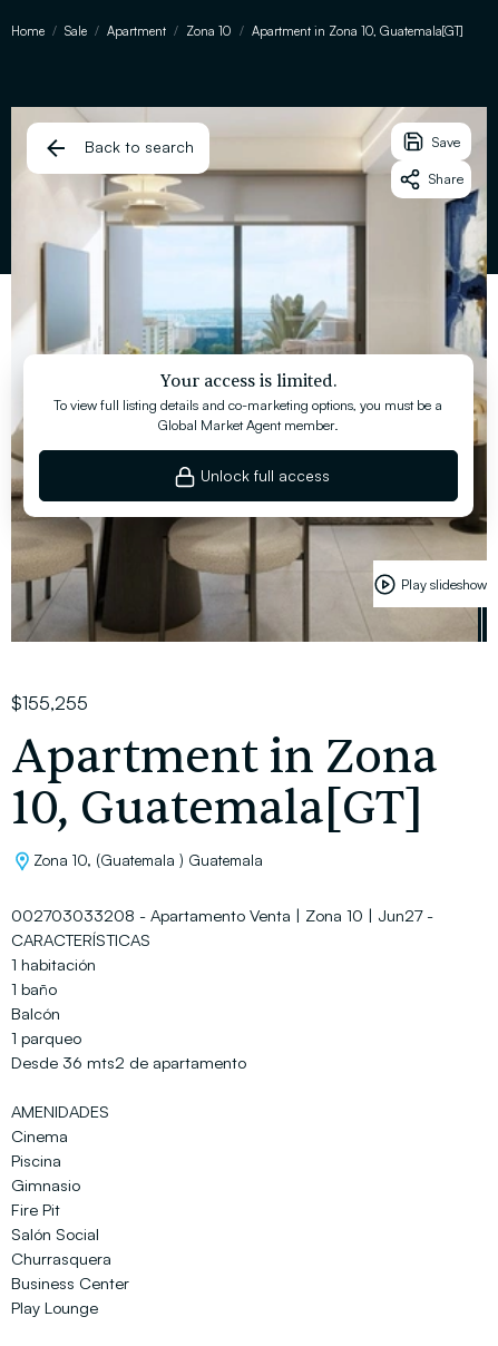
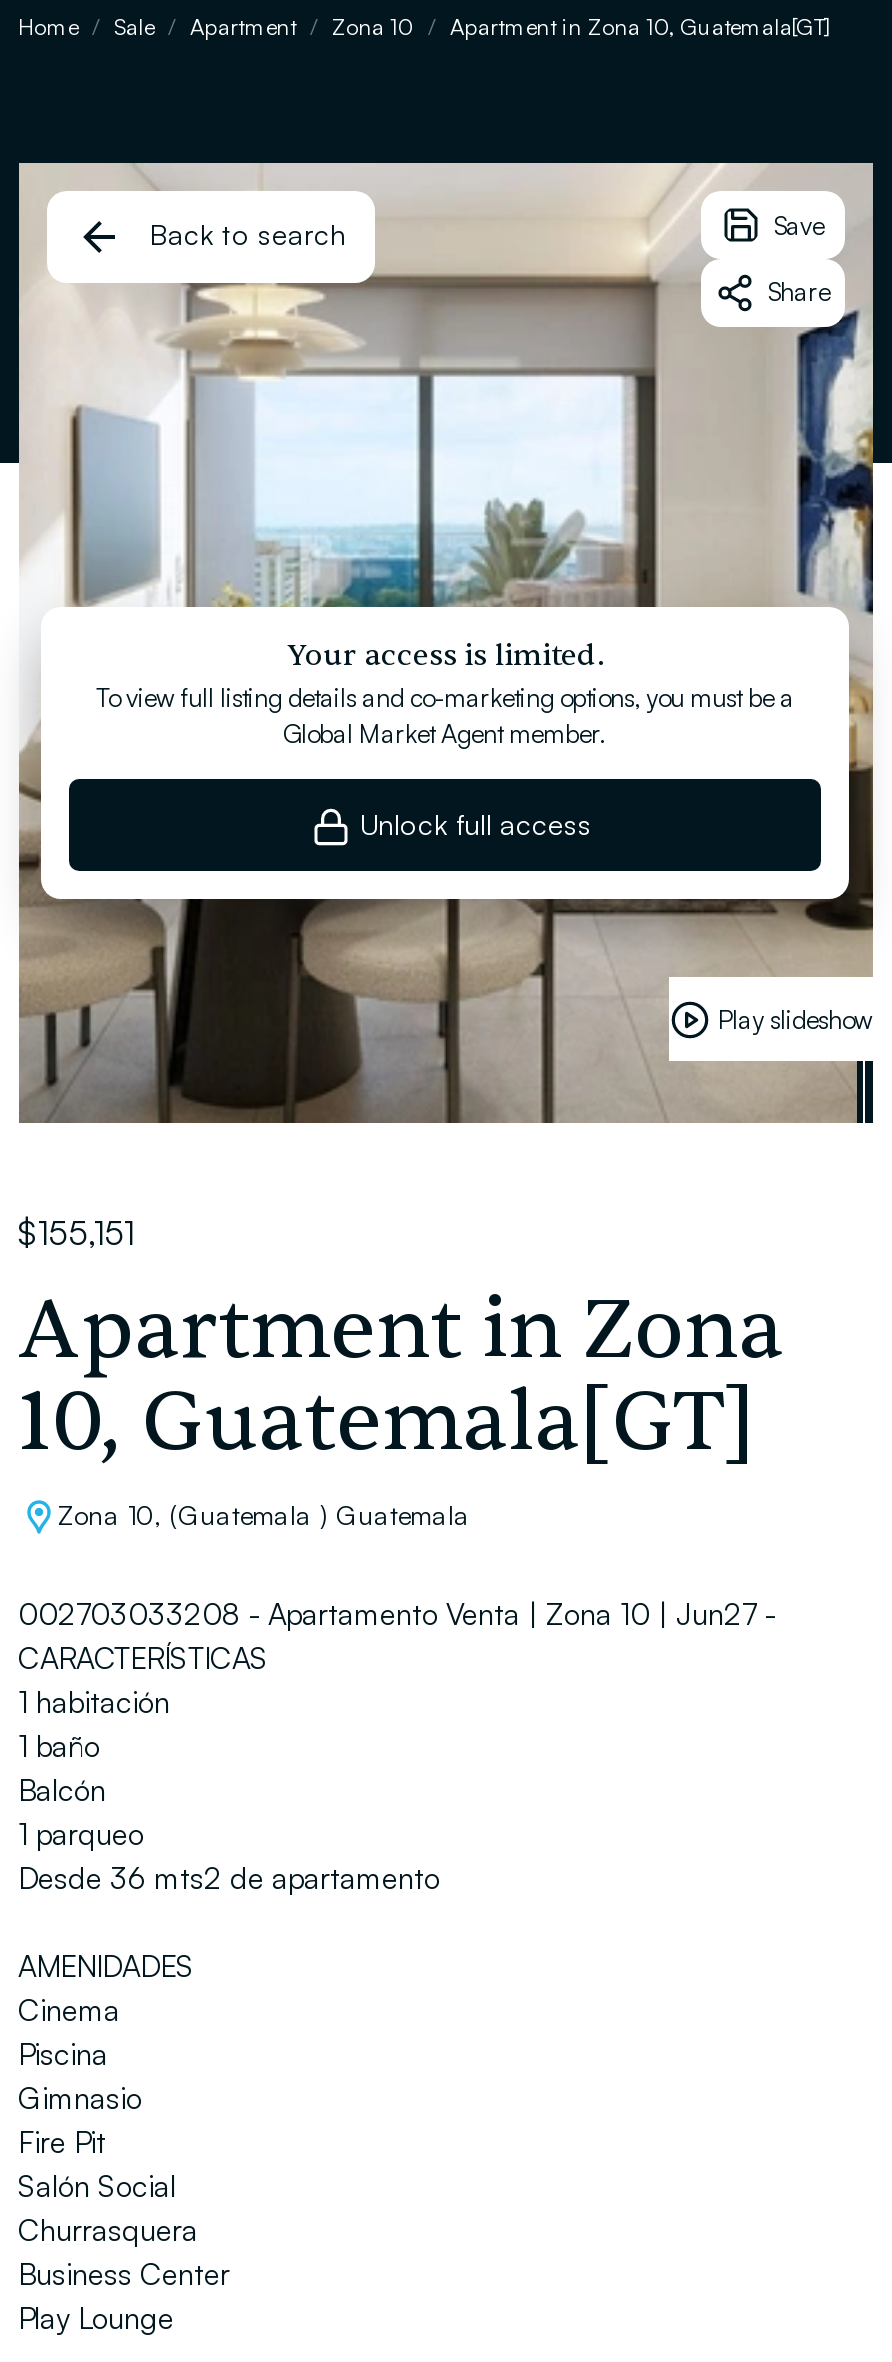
[11,691,87,714] $155,255 -> [18,1211,134,1253] $155,151

